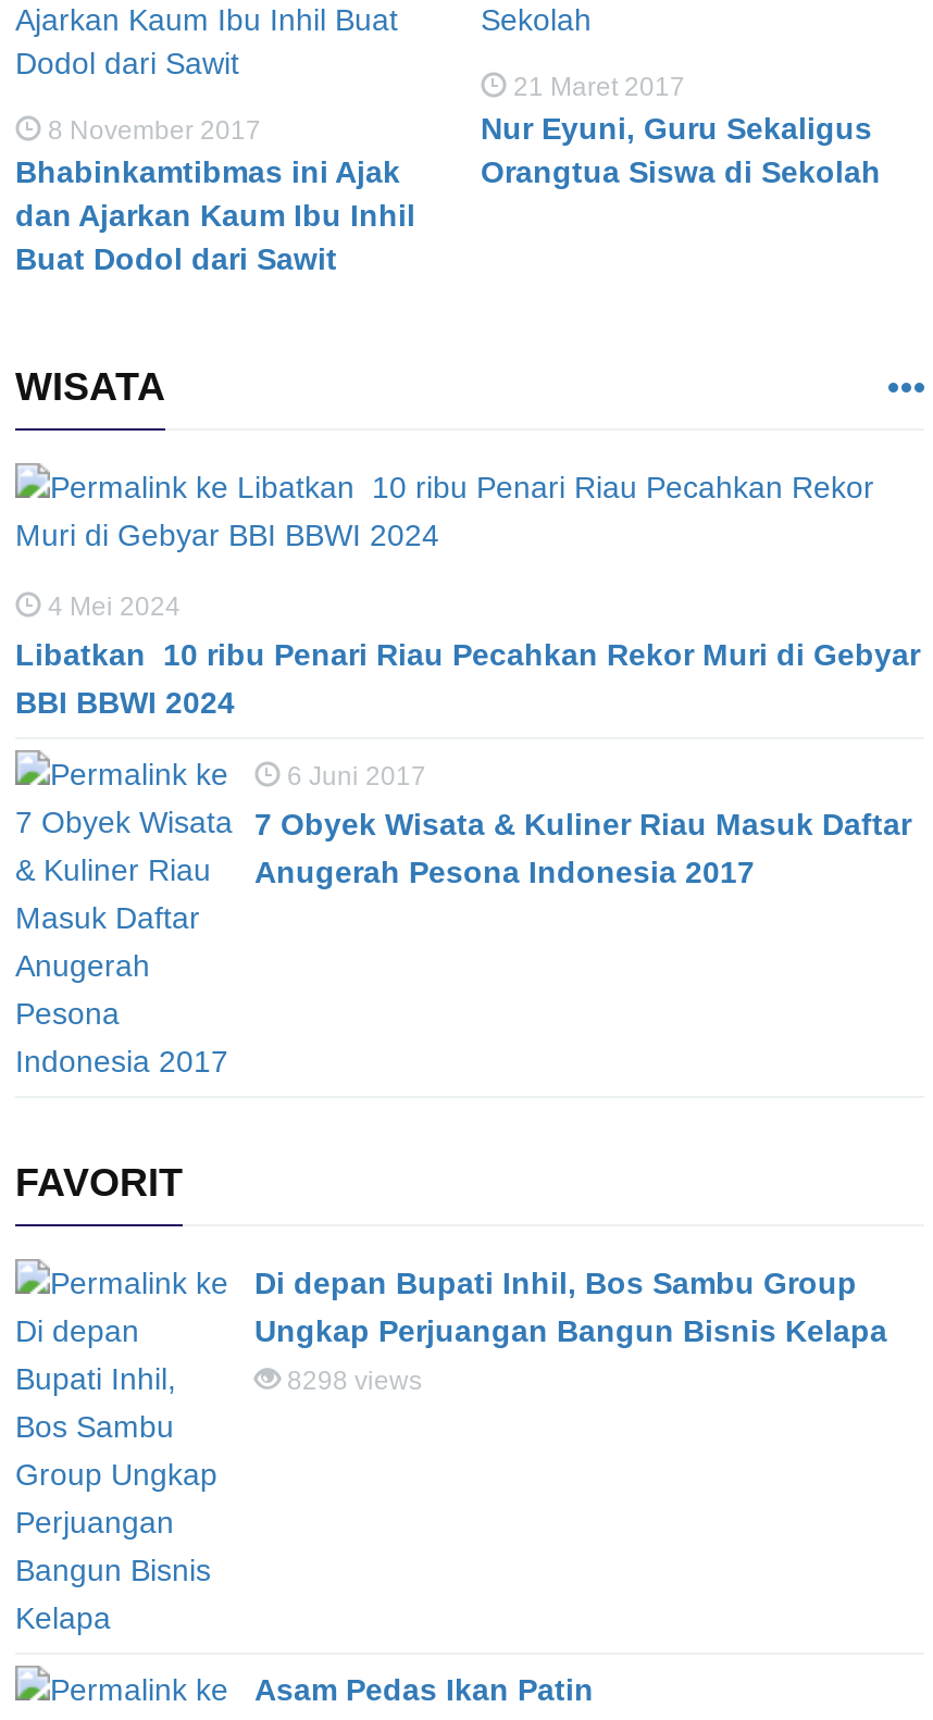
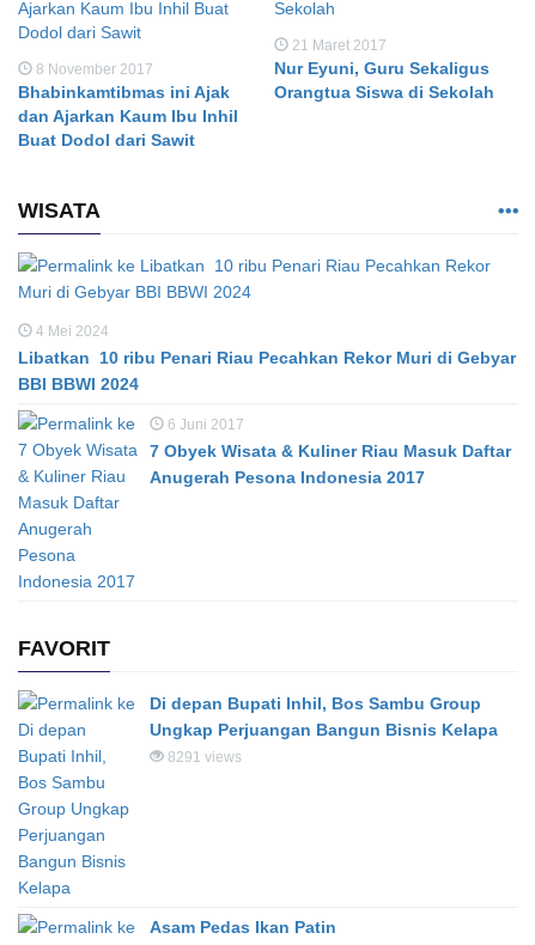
[281,1365,422,1396] 8298 views -> [164,749,242,766] 8291 views

